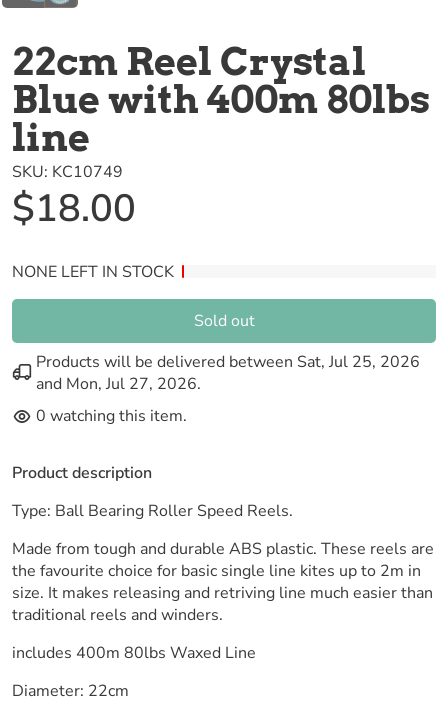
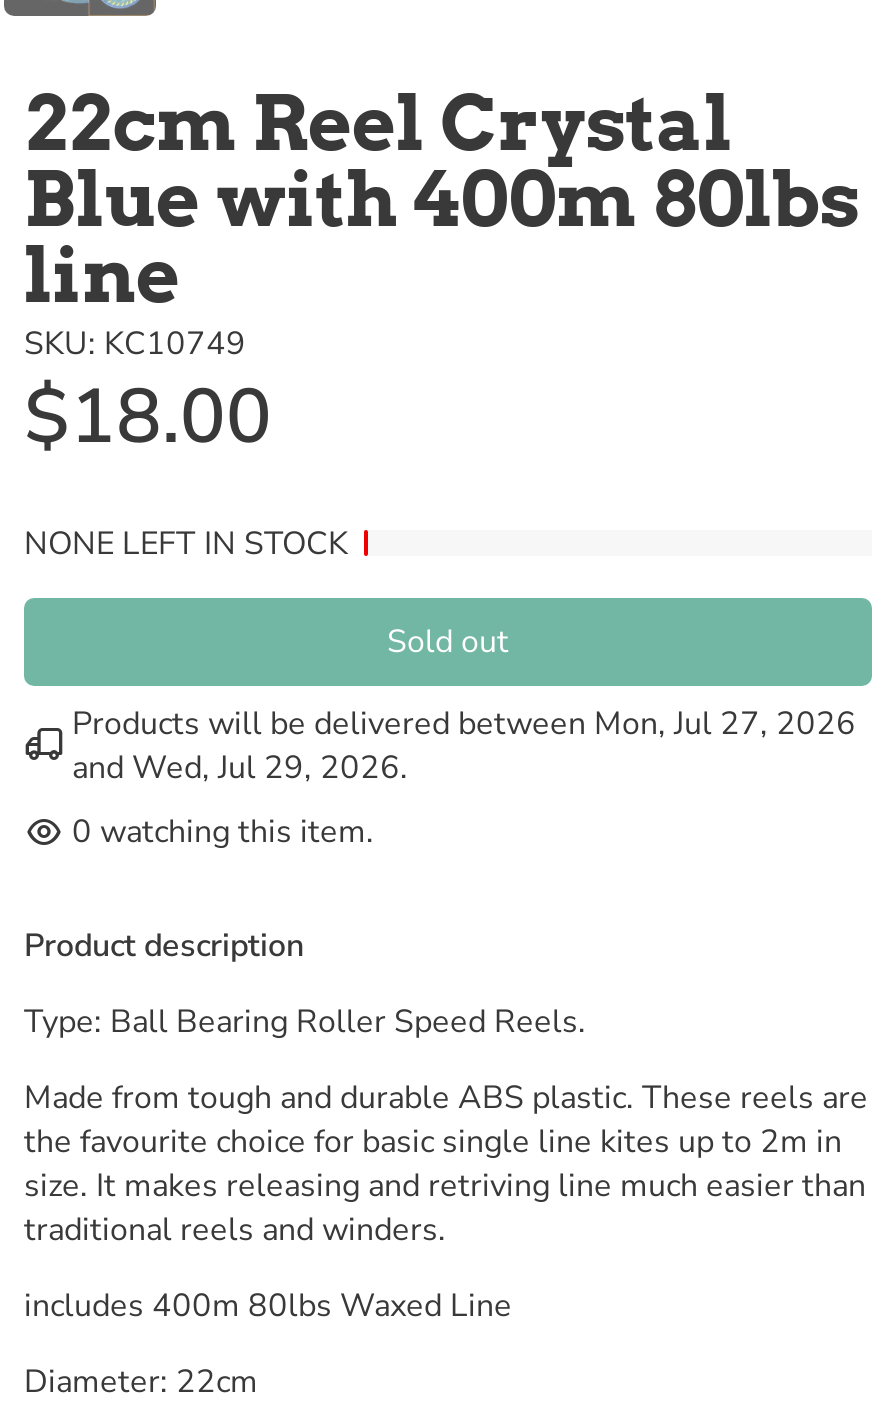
[36,351,420,373] Products will be delivered between Sat, Jul 25, 2026 -> [72,702,856,746] Products will be delivered between Mon, Jul 27, 2026
[36,373,201,395] and Mon, Jul 27, 2026. -> [72,746,408,790] and Wed, Jul 29, 2026.

